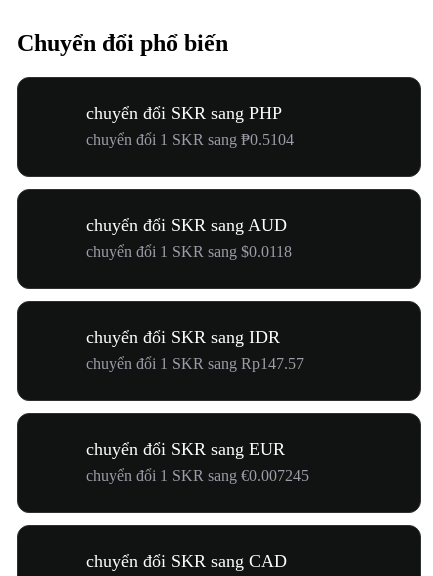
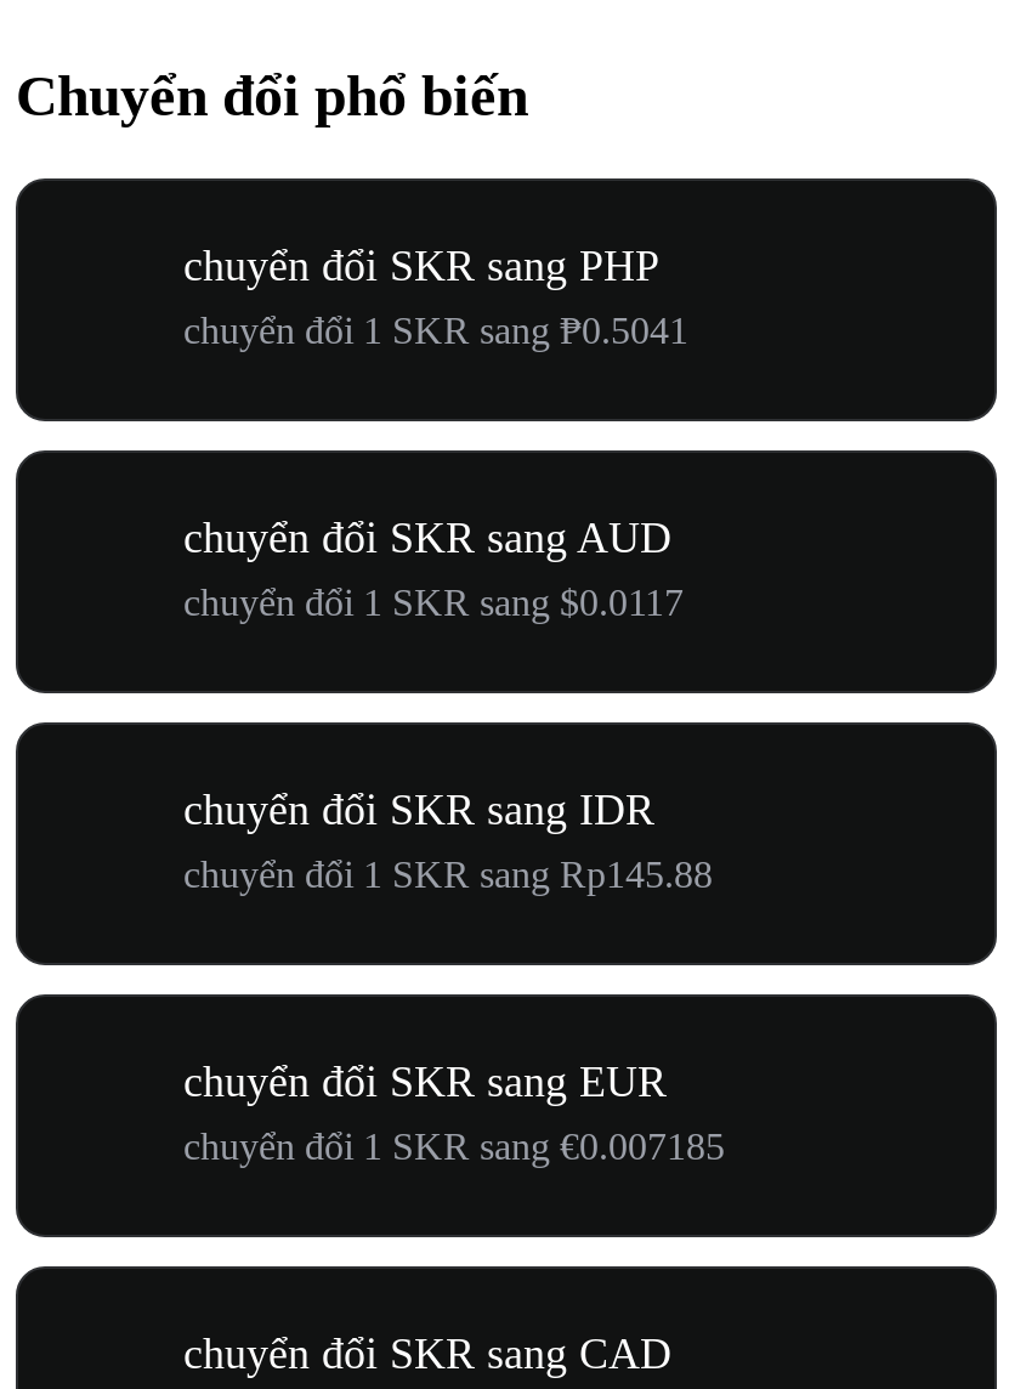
[86,131,294,148] chuyển đổi 1 SKR sang ₱0.5104 -> [183,310,688,351] chuyển đổi 1 SKR sang ₱0.5041
[86,243,292,260] chuyển đổi 1 SKR sang $0.0118 -> [183,582,684,623] chuyển đổi 1 SKR sang $0.0117
[86,355,304,372] chuyển đổi 1 SKR sang Rp147.57 -> [183,854,713,895] chuyển đổi 1 SKR sang Rp145.88
[86,467,309,484] chuyển đổi 1 SKR sang €0.007245 -> [183,1126,725,1167] chuyển đổi 1 SKR sang €0.007185

